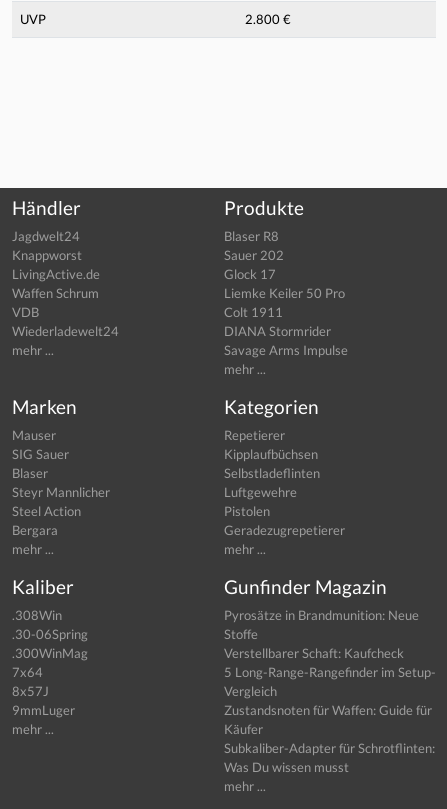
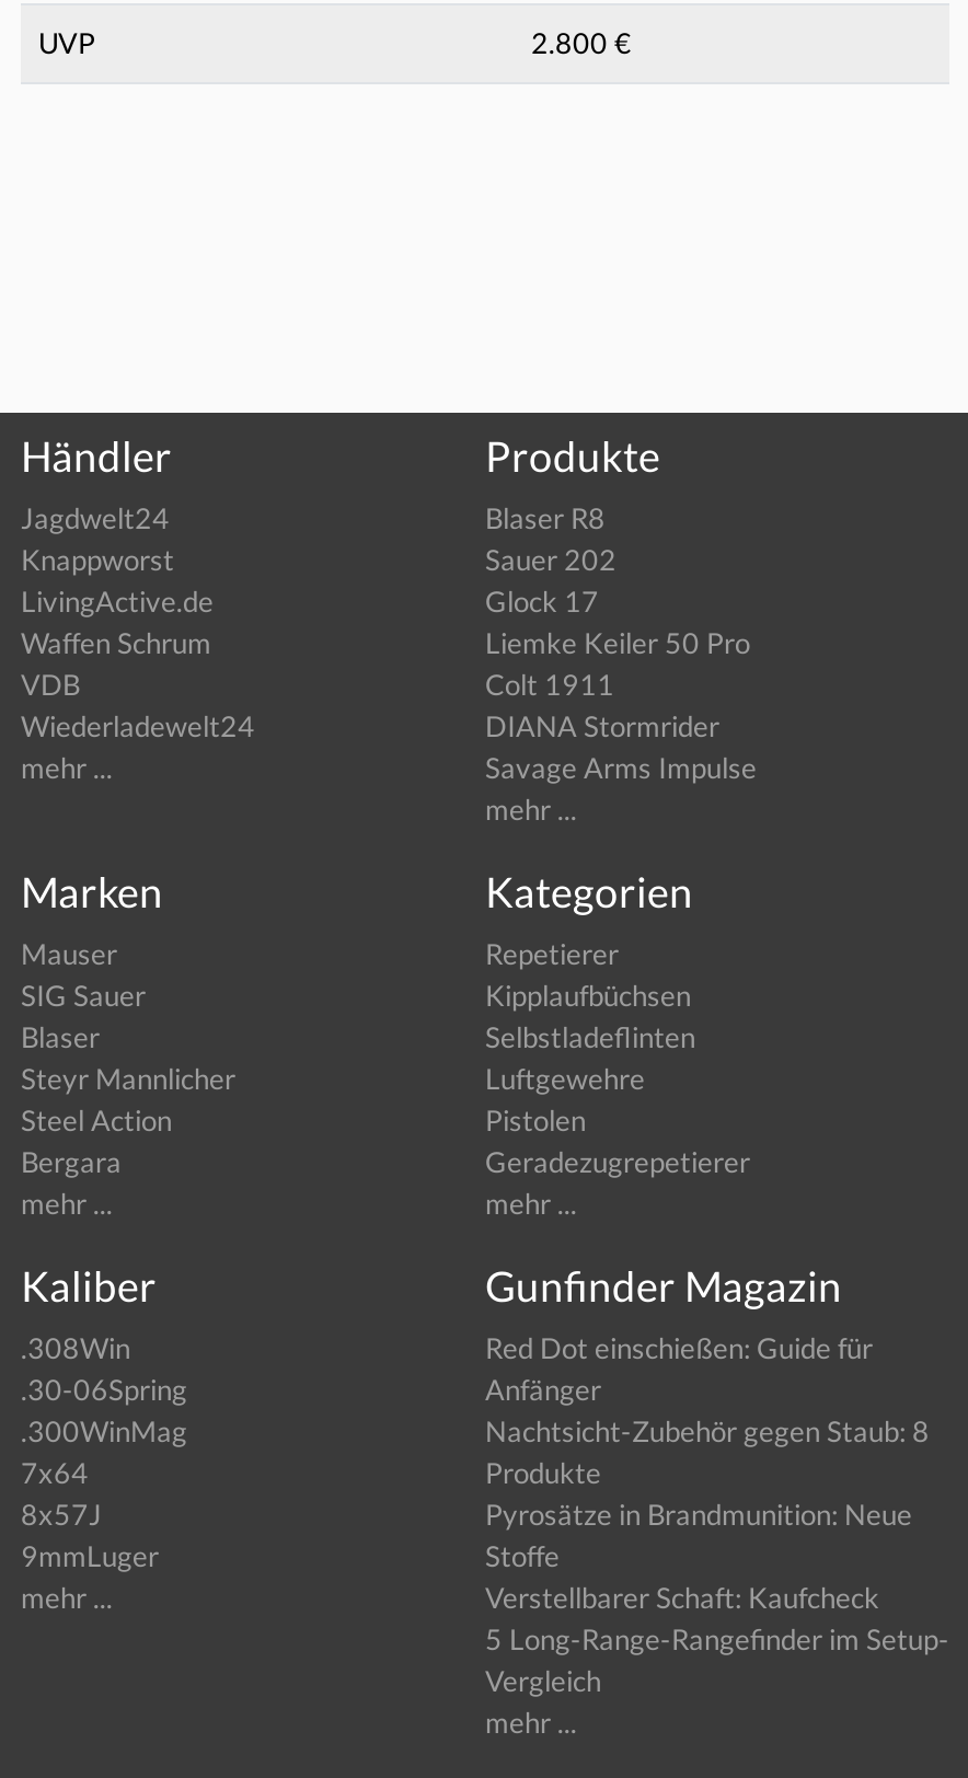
moved [224,607,436,699] -> [485,1496,949,1698]: Pyrosätze in Brandmunition: Neue | Stoffe | Verstellbarer Schaft: Kaufcheck | 5 Long-Range-Rangefinder im Setup- | Vergleich
none -> [485,1330,930,1490] Red Dot einschießen: Guide für | Anfänger | Nachtsicht-Zubehör gegen Staub: 8 | Produkte
[224,702,435,775] Zustandsnoten für Waffen: Guide für | Käufer | Subkaliber-Adapter für Schrotflinten: | Was Du wissen musst -> none

